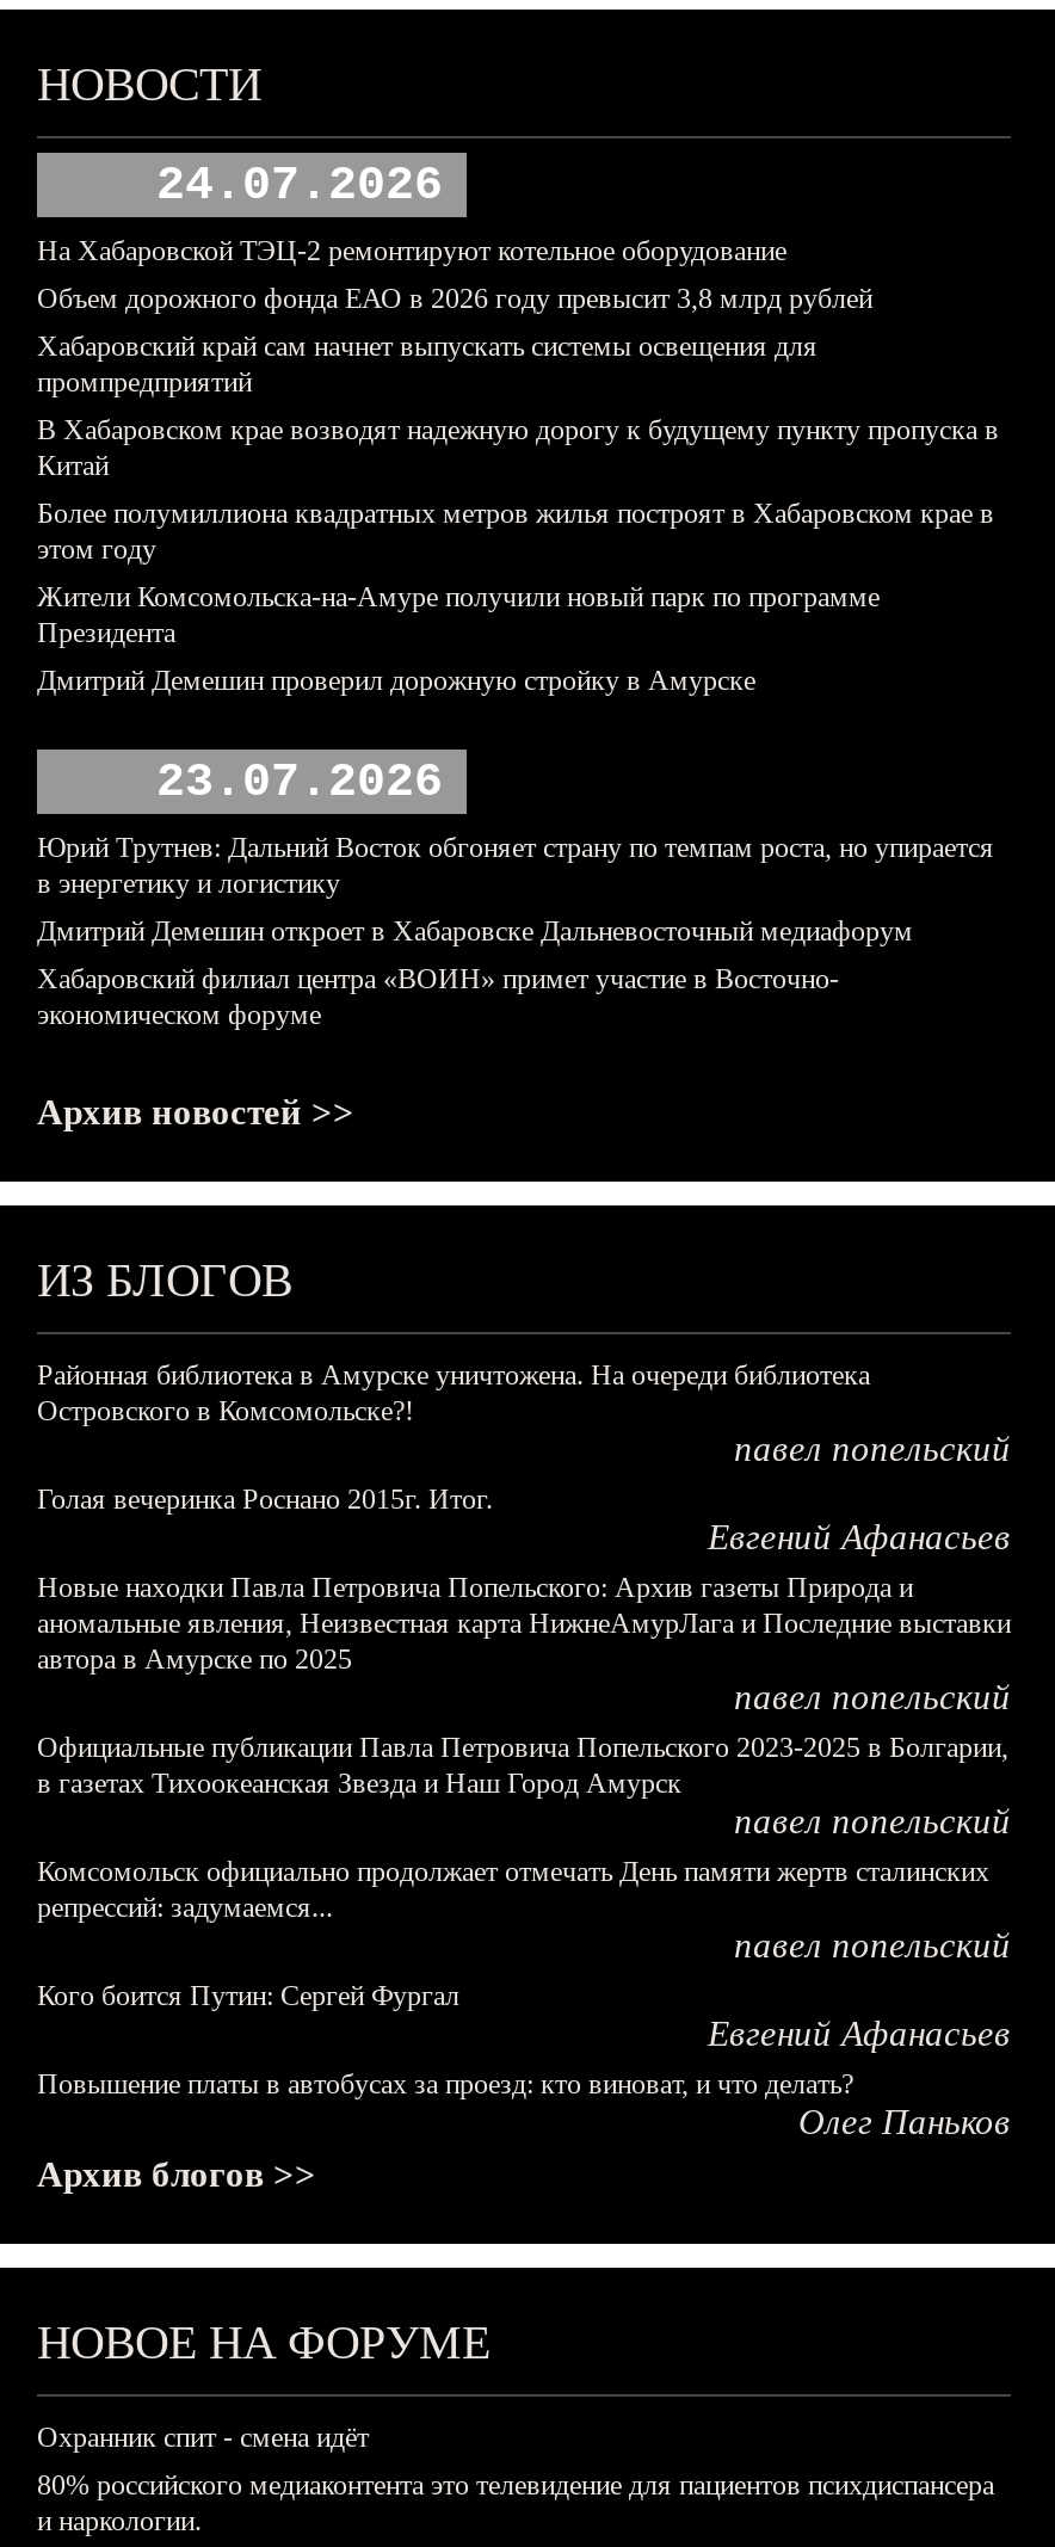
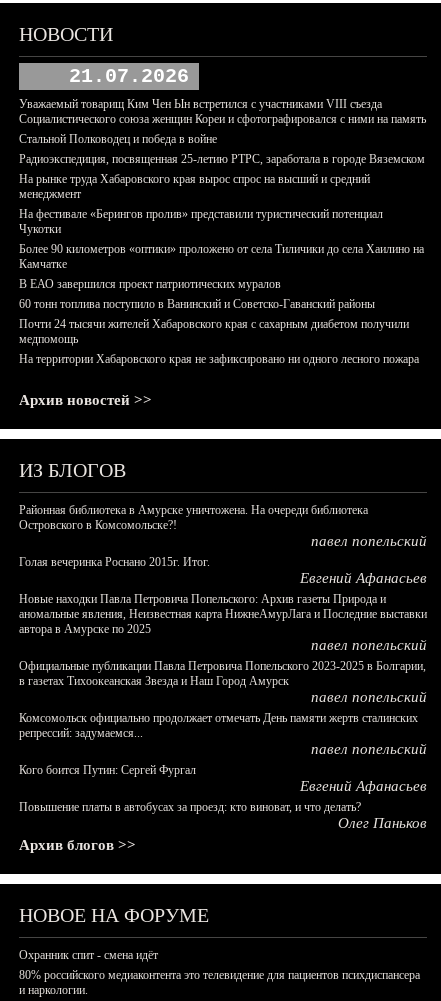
[37,158,999,1031] 24.07.2026 | На Хабаровской ТЭЦ-2 ремонтируют котельное оборудование | Объем дорожного фонда ЕАО в 2026 году превысит 3,8 млрд рублей | Хабаровский край сам начнет выпускать системы освещения для | промпредприятий | В Хабаровском крае возводят надежную дорогу к будущему пункту пропуска в | Китай | Более полумиллиона квадратных метров жилья построят в Хабаровском крае в | этом году | Жители Комсомольска-на-Амуре получили новый парк по программе | Президента | Дмитрий Демешин проверил дорожную стройку в Амурске | 23.07.2026 | Юрий Трутнев: Дальний Восток обгоняет страну по темпам роста, но упирается | в энергетику и логистику | Дмитрий Демешин откроет в Хабаровске Дальневосточный медиафорум | Хабаровский филиал центра «ВОИН» примет участие в Восточно- | экономическом форуме -> [19,65,426,366] 21.07.2026 | Уважаемый товарищ Ким Чен Ын встретился с участниками VIII съезда | Социалистического союза женщин Кореи и сфотографировался с ними на память | Стальной Полководец и победа в войне | Радиоэкспедиция, посвященная 25-летию РТРС, заработала в городе Вяземском | На рынке труда Хабаровского края вырос спрос на высший и средний | менеджмент | На фестивале «Берингов пролив» представили туристический потенциал | Чукотки | Более 90 километров «оптики» проложено от села Тиличики до села Хаилино на | Камчатке | В ЕАО завершился проект патриотических муралов | 60 тонн топлива поступило в Ванинский и Советско-Гаванский районы | Почти 24 тысячи жителей Хабаровского края с сахарным диабетом получили | медпомощь | На территории Хабаровского края не зафиксировано ни одного лесного пожара

